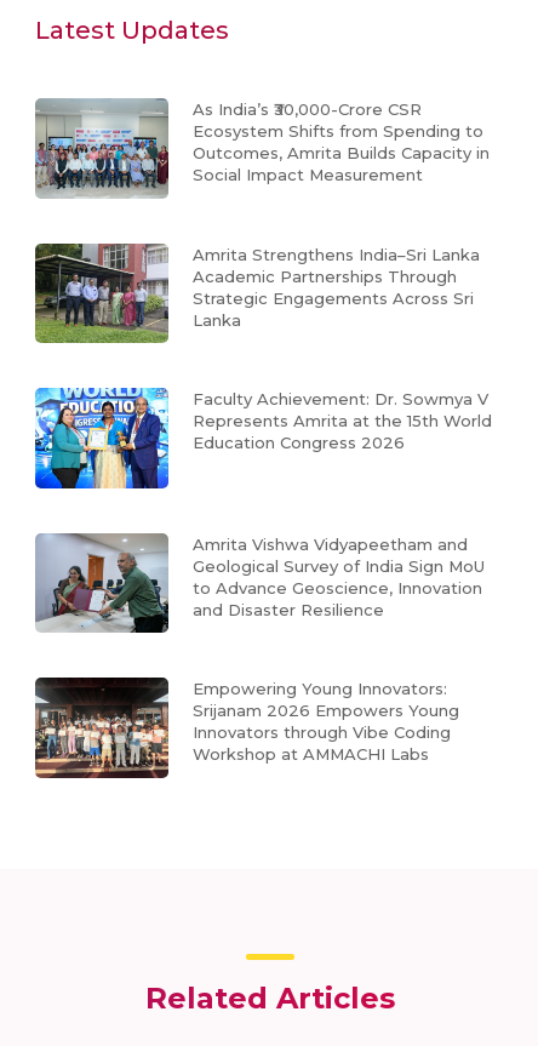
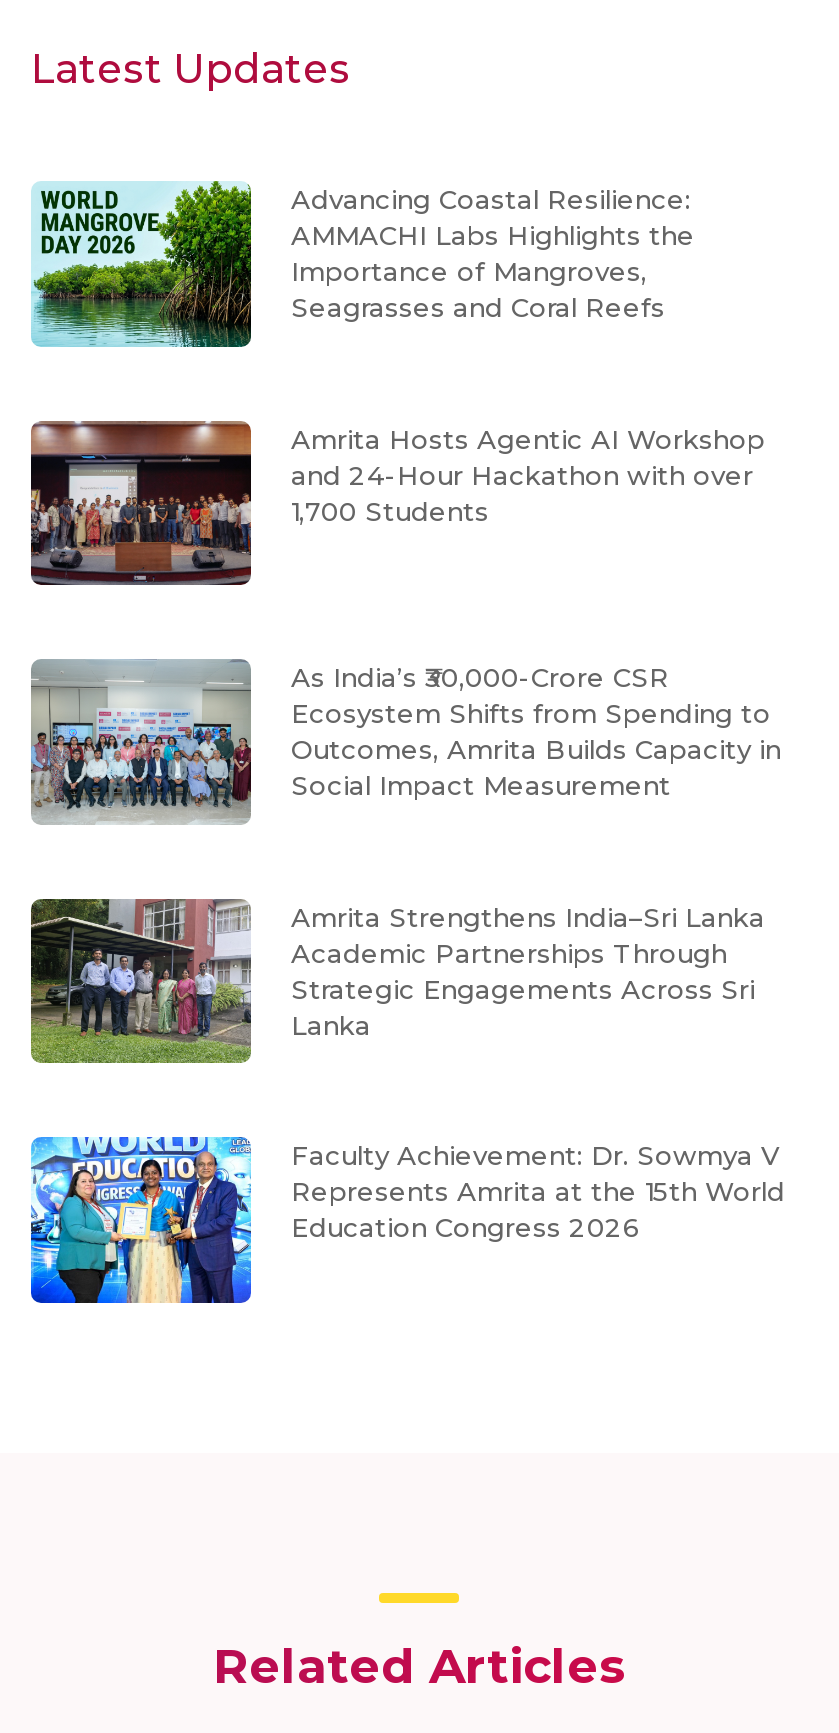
none -> [29,419,765,587] [image] | Amrita Hosts Agentic AI Workshop | and 24-Hour Hackathon with over | 1,700 Students
none -> [31,181,695,349] [image] | Advancing Coastal Resilience: | AMMACHI Labs Highlights the | Importance of Mangroves, | Seagrasses and Coral Reefs
moved [33,98,492,452] -> [27,659,785,1244]: [image] | As India’s ₹30,000-Crore CSR | Ecosystem Shifts from Spending to | ... | Represents Amrita at the 15th World | Education Congress 2026
[35,533,485,634] [image] | Amrita Vishwa Vidyapeetham and | Geological Survey of India Sign MoU | to Advance Geoscience, Innovation | and Disaster Resilience -> none
[34,676,459,779] [image] | Empowering Young Innovators: | Srijanam 2026 Empowers Young | Innovators through Vibe Coding | Workshop at AMMACHI Labs -> none

